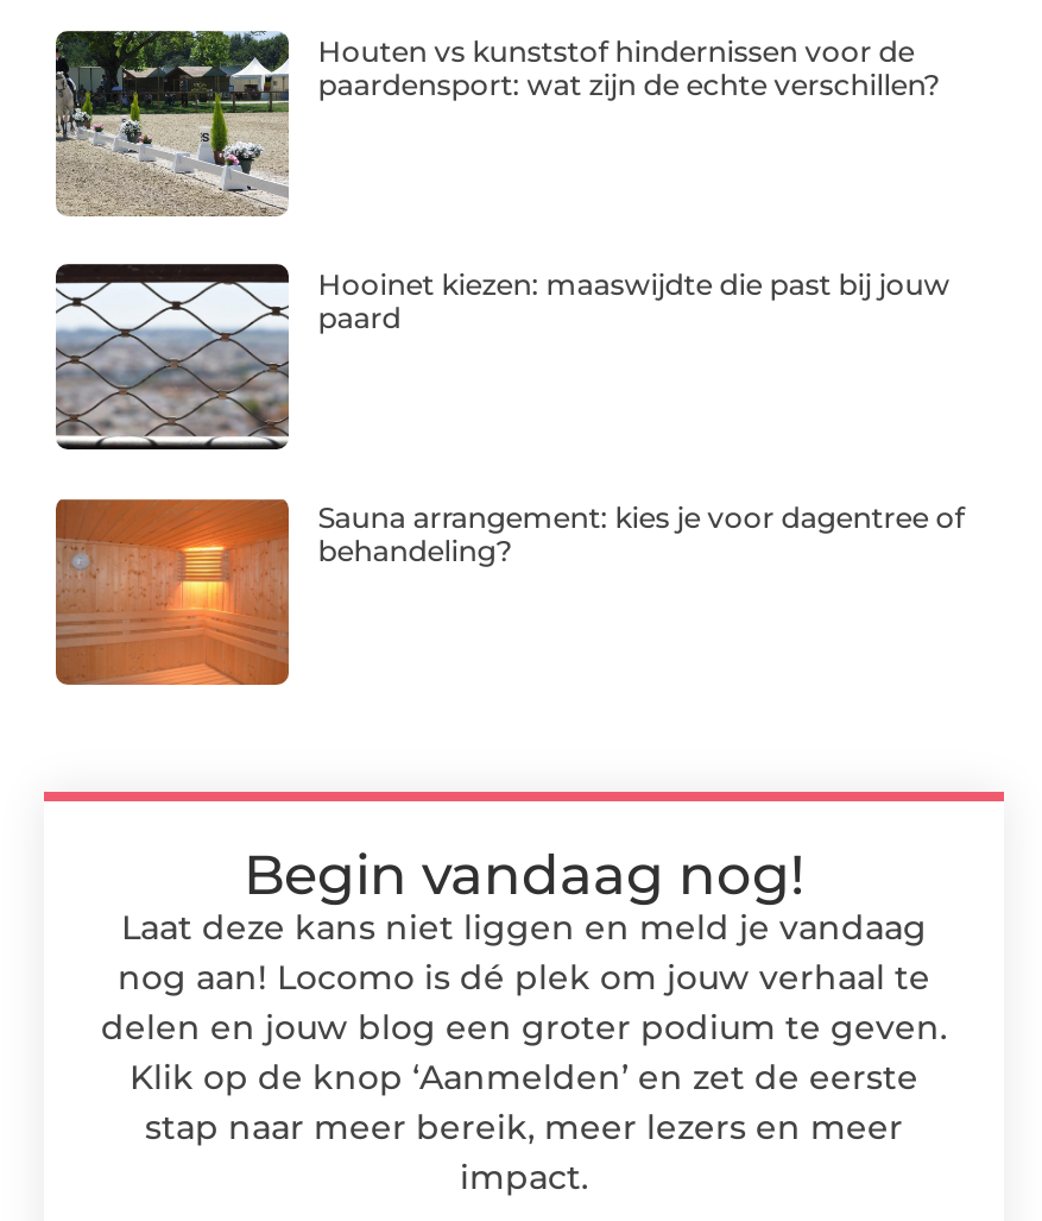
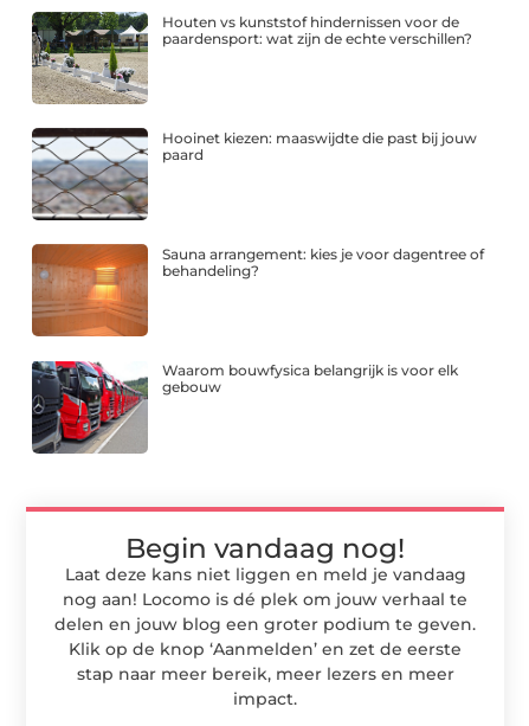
none -> [31,360,458,455] [image] | Waarom bouwfysica belangrijk is voor elk | gebouw

